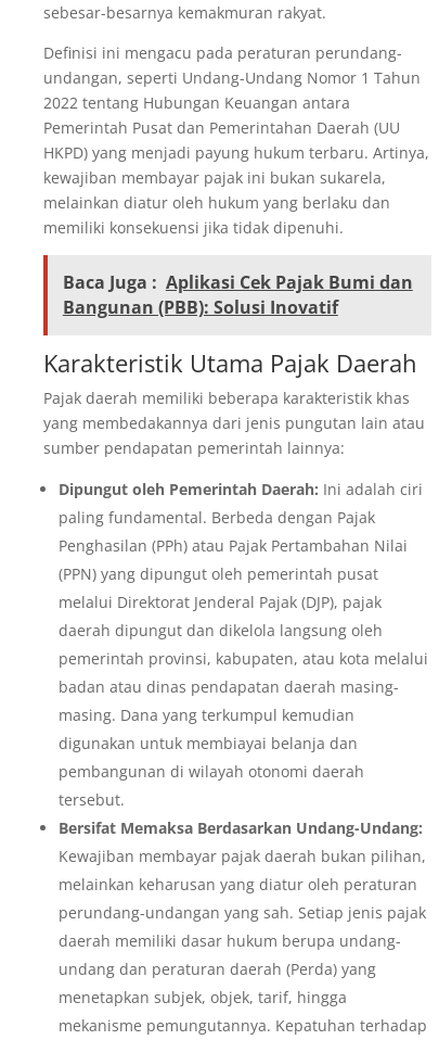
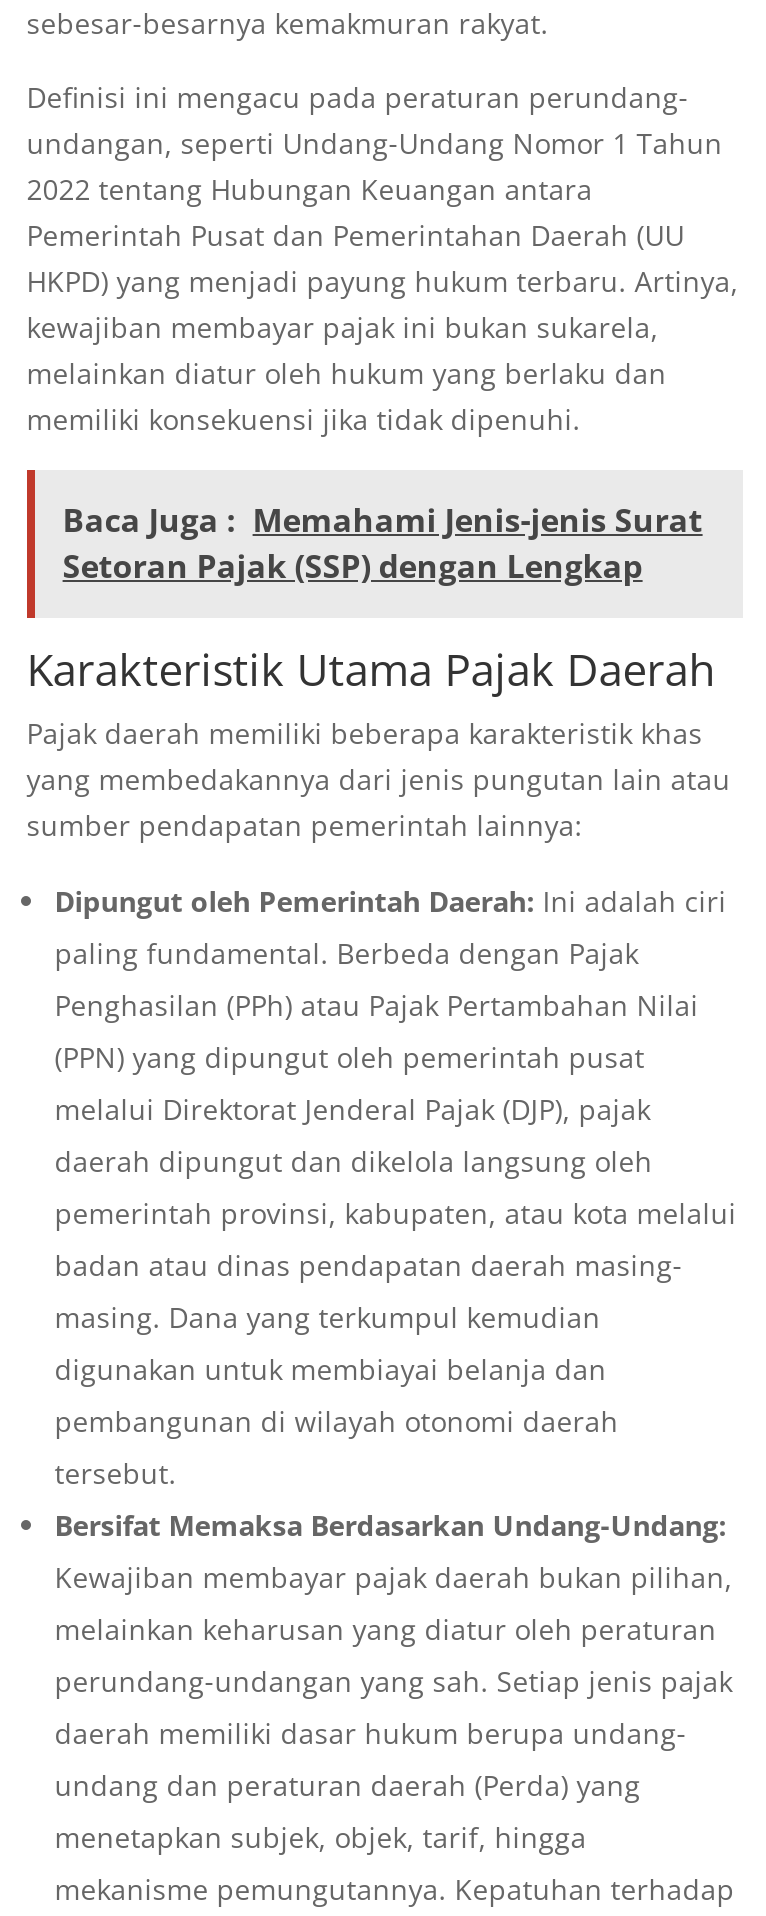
[63,270,413,319] Baca Juga : Aplikasi Cek Pajak Bumi dan | Bangunan (PBB): Solusi Inovatif -> [63,498,703,588] Baca Juga : Memahami Jenis-jenis Surat | Setoran Pajak (SSP) dengan Lengkap

